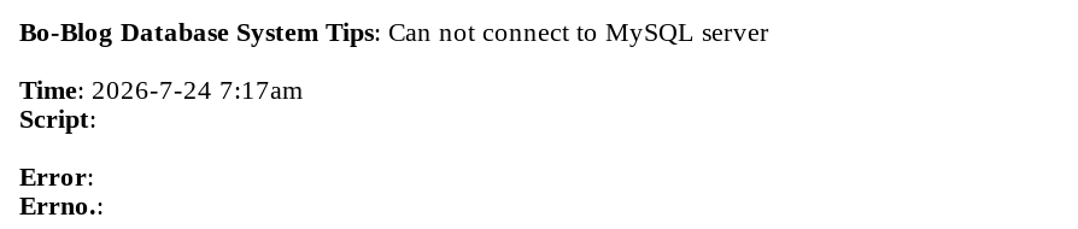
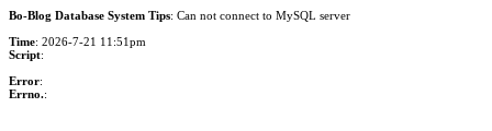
[19,75,304,104] Time: 2026-7-24 7:17am -> [9,35,146,48] Time: 2026-7-21 11:51pm

